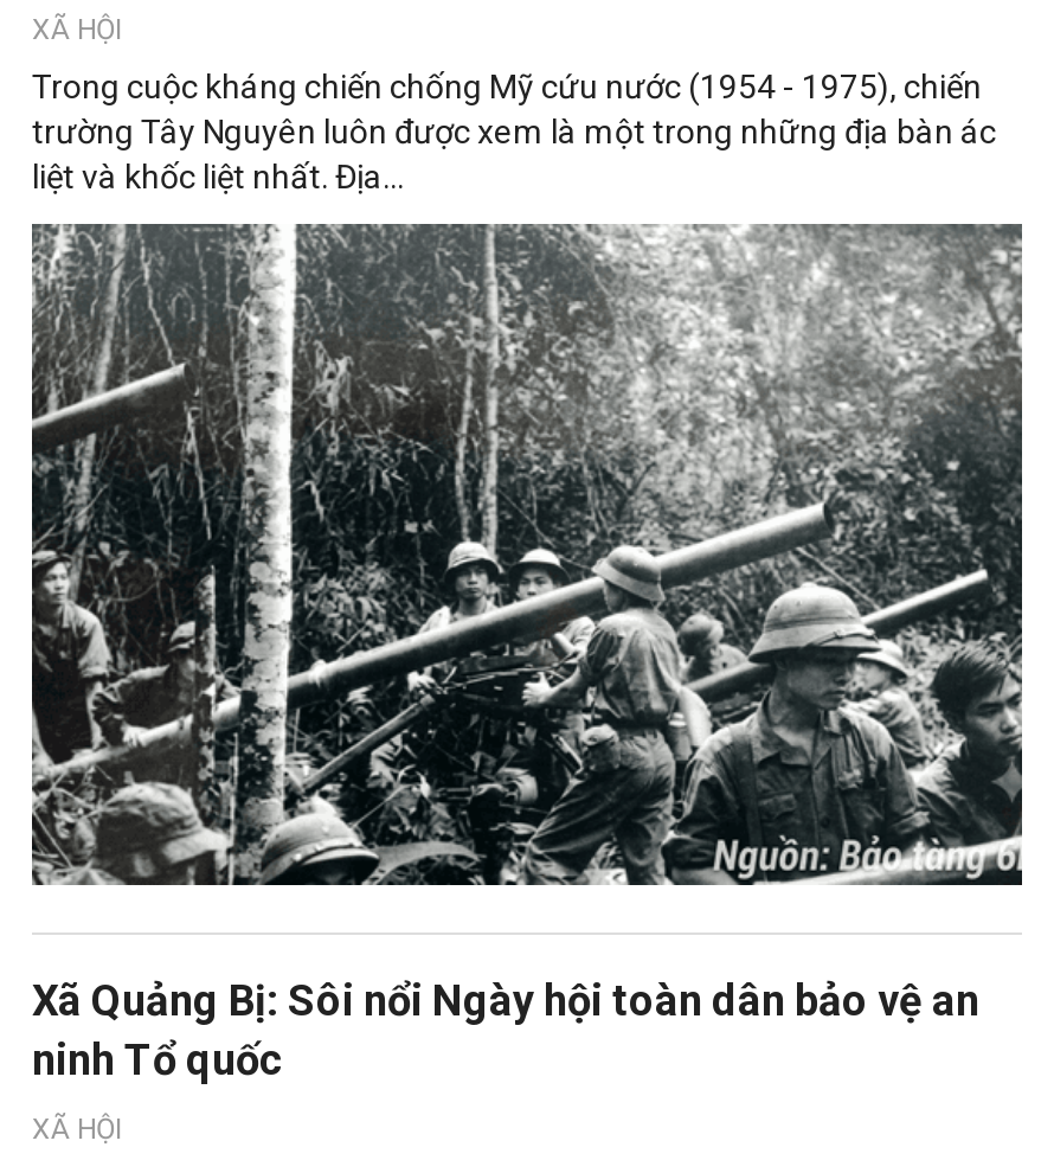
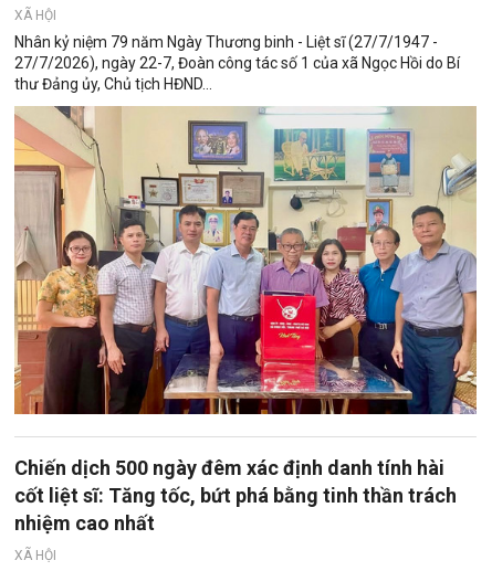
[32,69,996,197] Trong cuộc kháng chiến chống Mỹ cứu nước (1954 - 1975), chiến | trường Tây Nguyên luôn được xem là một trong những địa bàn ác | liệt và khốc liệt nhất. Địa... -> [14,34,460,93] Nhân kỷ niệm 79 năm Ngày Thương binh - Liệt sĩ (27/7/1947 - | 27/7/2026), ngày 22-7, Đoàn công tác số 1 của xã Ngọc Hồi do Bí | thư Đảng ủy, Chủ tịch HĐND...
[30,222,1024,1084] [image] | Xã Quảng Bị: Sôi nổi Ngày hội toàn dân bảo vệ an | ninh Tổ quốc -> [13,108,478,535] [image] | Chiến dịch 500 ngày đêm xác định danh tính hài | cốt liệt sĩ: Tăng tốc, bứt phá bằng tinh thần trách | nhiệm cao nhất

